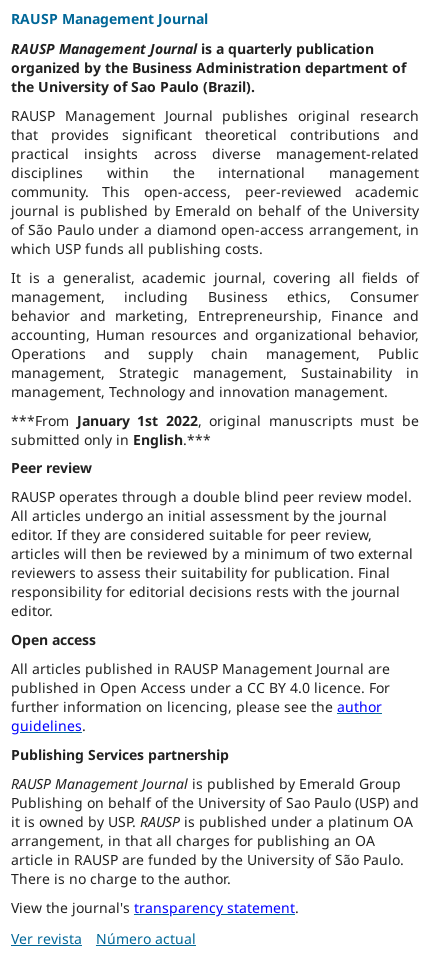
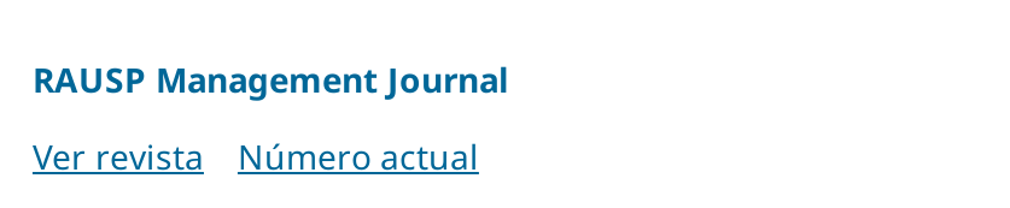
[11,38,419,917] RAUSP Management Journal is a quarterly publication | organized by the Business Administration department of | the University of Sao Paulo (Brazil). | RAUSP Management Journal publishes original research | that provides significant theoretical contributions and | practical insights across diverse management-related | disciplines within the international management | community. This open-access, peer-reviewed academic | journal is published by Emerald on behalf of the University | of São Paulo under a diamond open-access arrangement, in | which USP funds all publishing costs. | It is a generalist, academic journal, covering all fields of | management, including Business ethics, Consumer | behavior and marketing, Entrepreneurship, Finance and | accounting, Human resources and organizational behavior, | Operations and supply chain management, Public | management, Strategic management, Sustainability in | management, Technology and innovation management. | ***From January 1st 2022, original manuscripts must be | submitted only in English.*** | Peer review | RAUSP operates through a double blind peer review model. | All articles undergo an initial assessment by the journal | editor. If they are considered suitable for peer review, | articles will then be reviewed by a minimum of two external | reviewers to assess their suitability for publication. Final | responsibility for editorial decisions rests with the journal | editor. | Open access | All articles published in RAUSP Management Journal are | published in Open Access under a CC BY 4.0 licence. For | further information on licencing, please see the author | guidelines. | Publishing Services partnership | RAUSP Management Journal is published by Emerald Group | Publishing on behalf of the University of Sao Paulo (USP) and | it is owned by USP. RAUSP is published under a platinum OA | arrangement, in that all charges for publishing an OA | article in RAUSP are funded by the University of São Paulo. | There is no charge to the author. | View the journal's transparency statement. -> none

